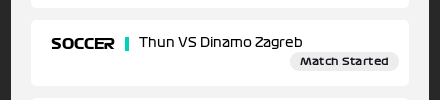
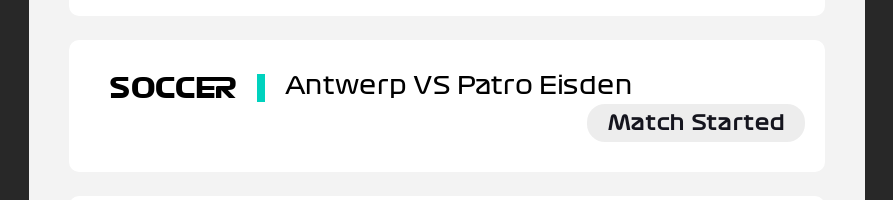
[139,37,303,49] Thun VS Dinamo Zagreb -> [285,74,633,98] Antwerp VS Patro Eisden

